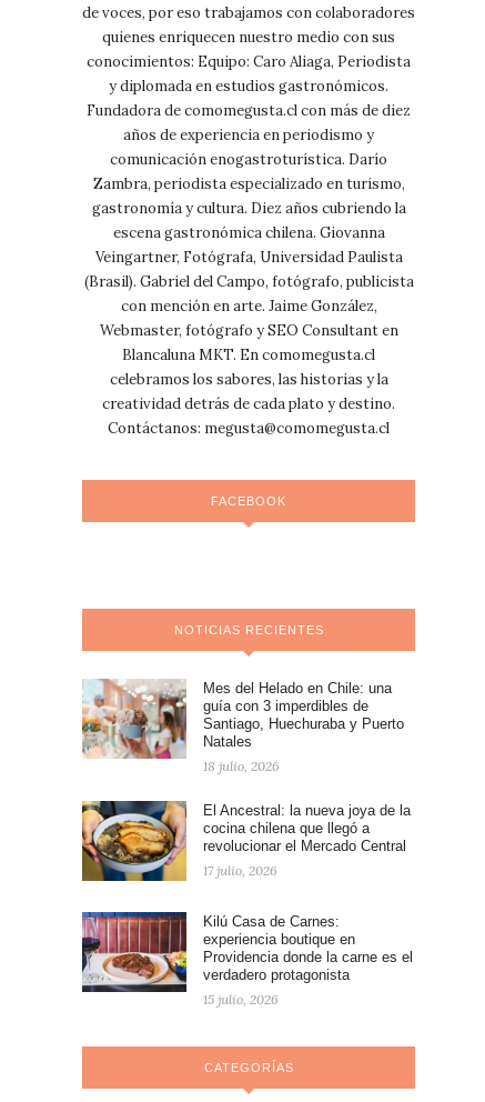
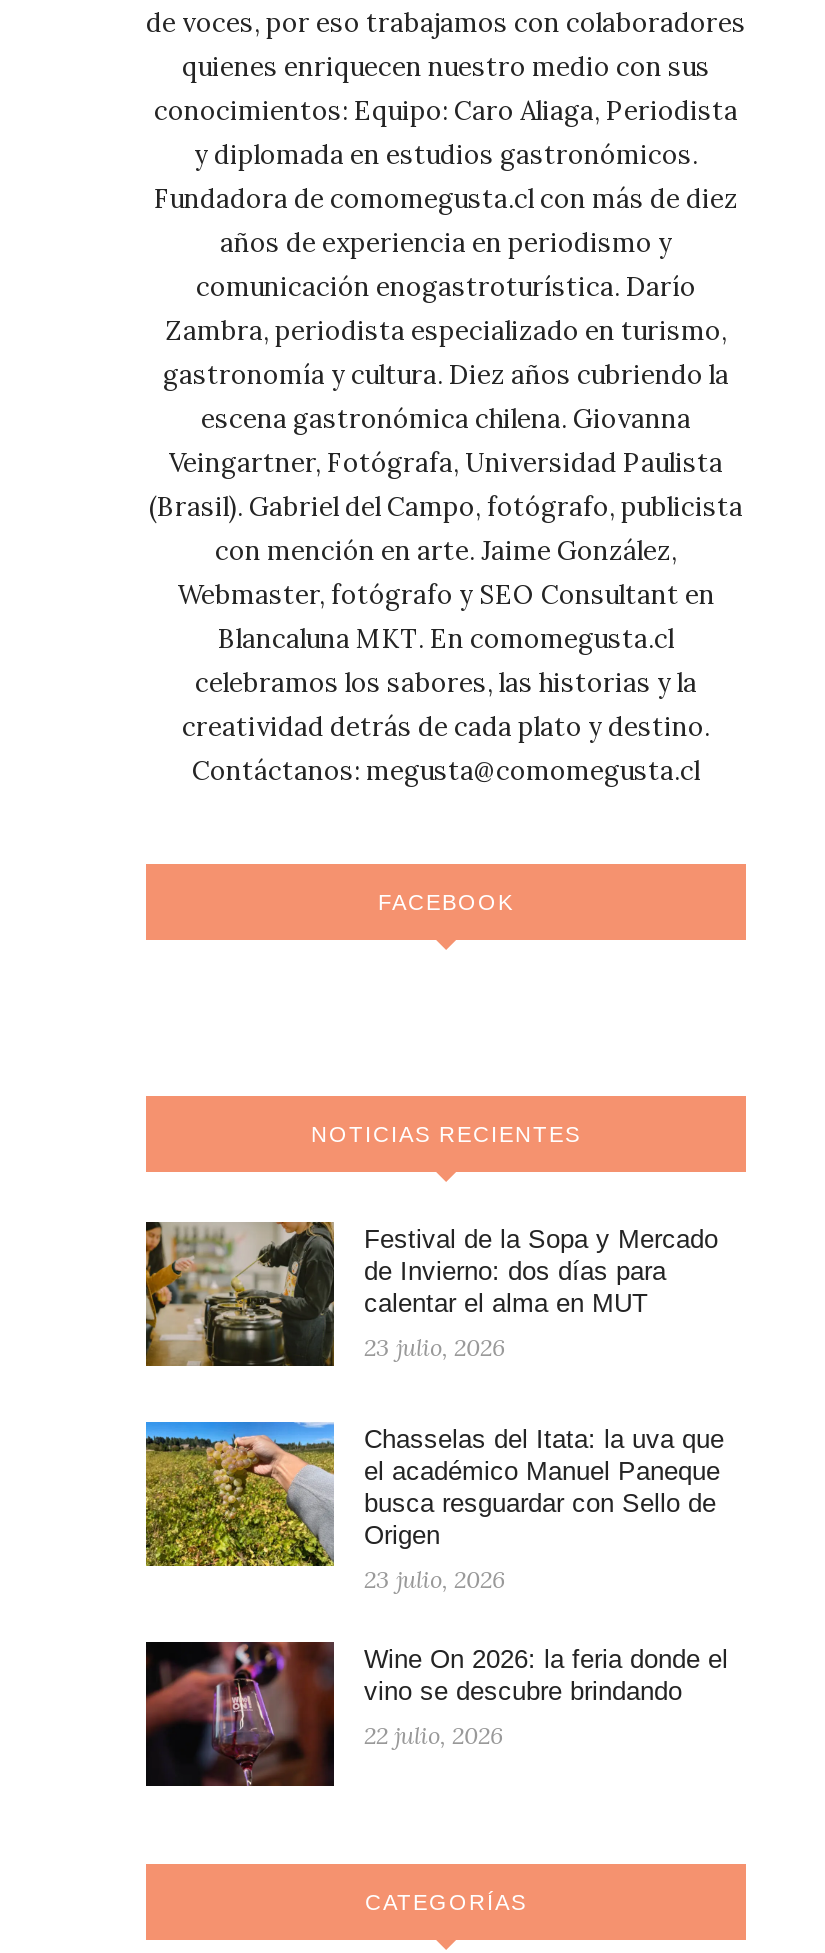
[81,679,404,760] [image] | Mes del Helado en Chile: una | guía con 3 imperdibles de | Santiago, Huechuraba y Puerto | Natales -> [144,1220,718,1368] [image] | Festival de la Sopa y Mercado | de Invierno: dos días para | calentar el alma en MUT
[203,757,280,774] 18 julio, 2026 -> [364,1331,506,1361] 23 julio, 2026
[81,800,411,882] [image] | El Ancestral: la nueva joya de la | cocina chilena que llegó a | revolucionar el Mercado Central -> [144,1418,724,1568] [image] | Chasselas del Itata: la uva que | el académico Manuel Paneque | busca resguardar con Sello de | Origen
[203,862,277,878] 17 julio, 2026 -> [364,1564,506,1594] 23 julio, 2026
[81,911,413,993] [image] | Kilú Casa de Carnes: | experiencia boutique en | Providencia donde la carne es el | verdadero protagonista -> [144,1638,728,1788] [image] | Wine On 2026: la feria donde el | vino se descubre brindando
[203,991,279,1008] 15 julio, 2026 -> [364,1720,504,1750] 22 julio, 2026

